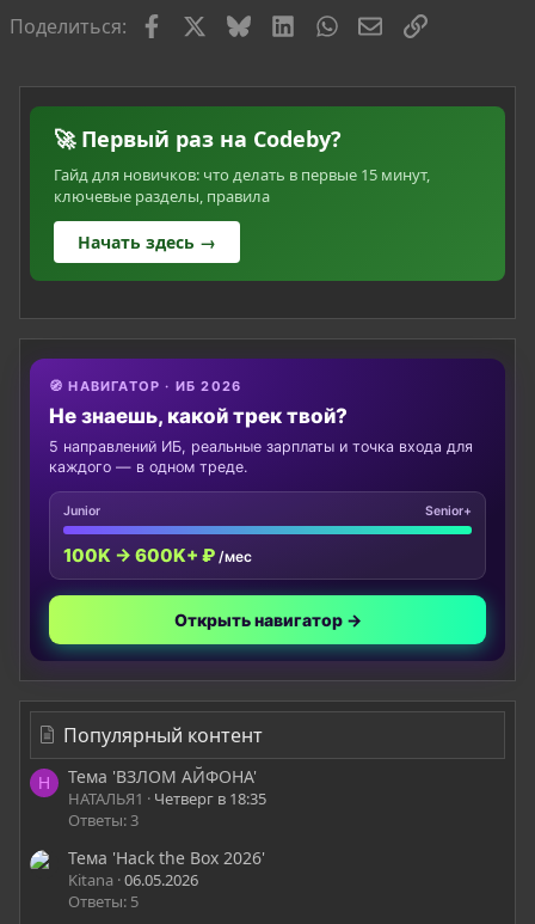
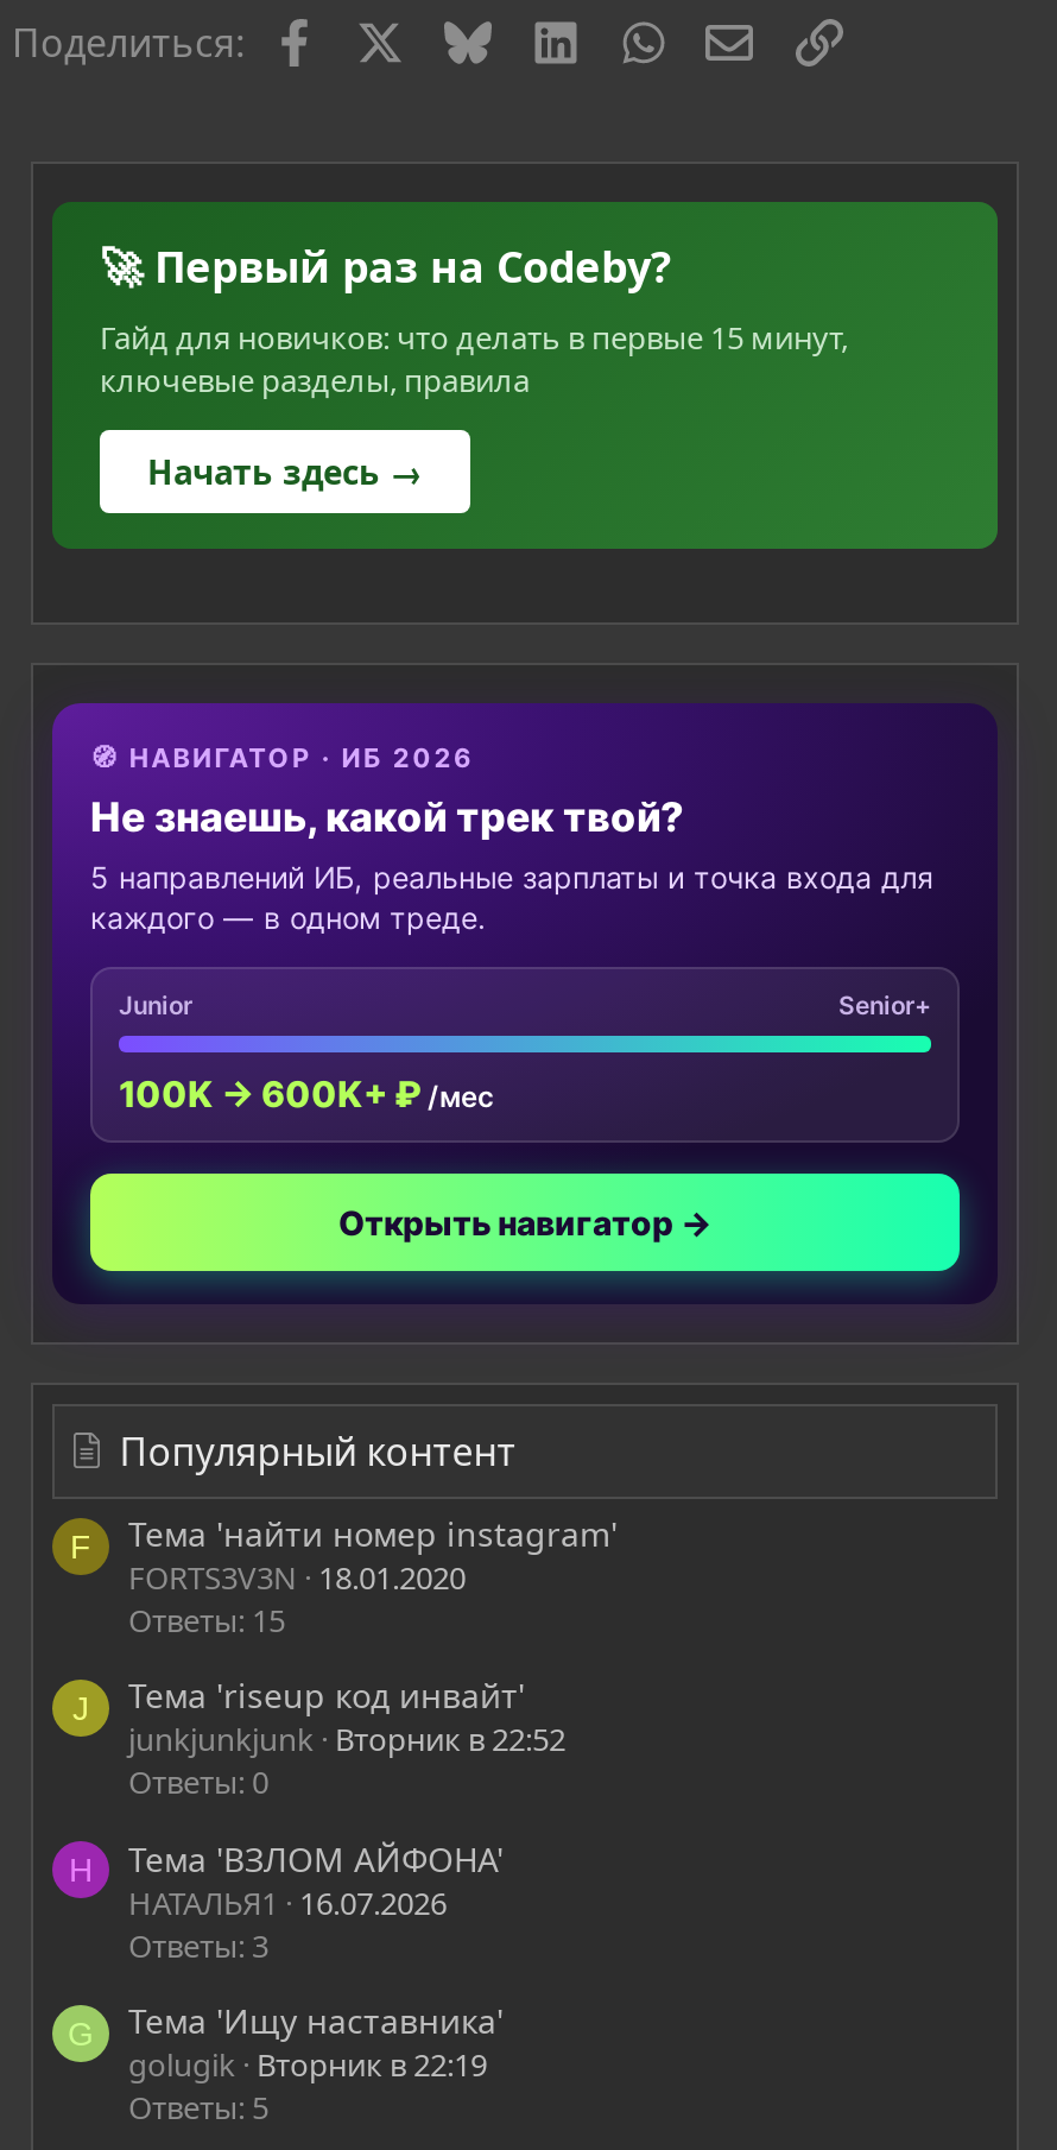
none -> [70,1511,618,1804] F | Тема 'найти номер instagram' | FORTS3V3N 18.01.2020 | Ответы: 15 | J | Тема 'riseup код инвайт' | junkjunkjunk Вторник в 22:52 | Ответы: 0
[68,788,266,809] НАТАЛЬЯ1 Четверг в 18:35 -> [128,1882,447,1924] НАТАЛЬЯ1 16.07.2026
[68,847,265,891] Тема 'Hack the Box 2026' | Kitana 06.05.2026 -> [68,1999,504,2087] G | Тема 'Ищу наставника' | golugik Вторник в 22:19

